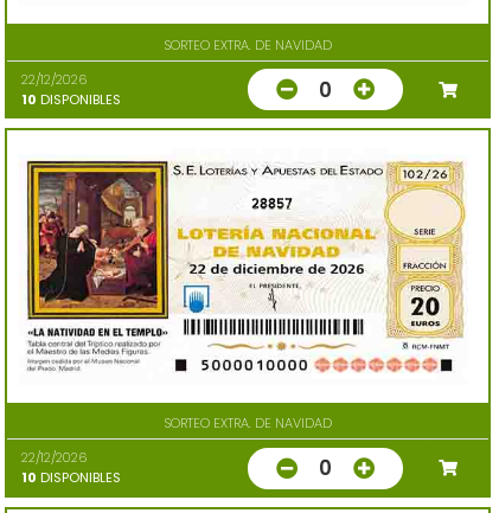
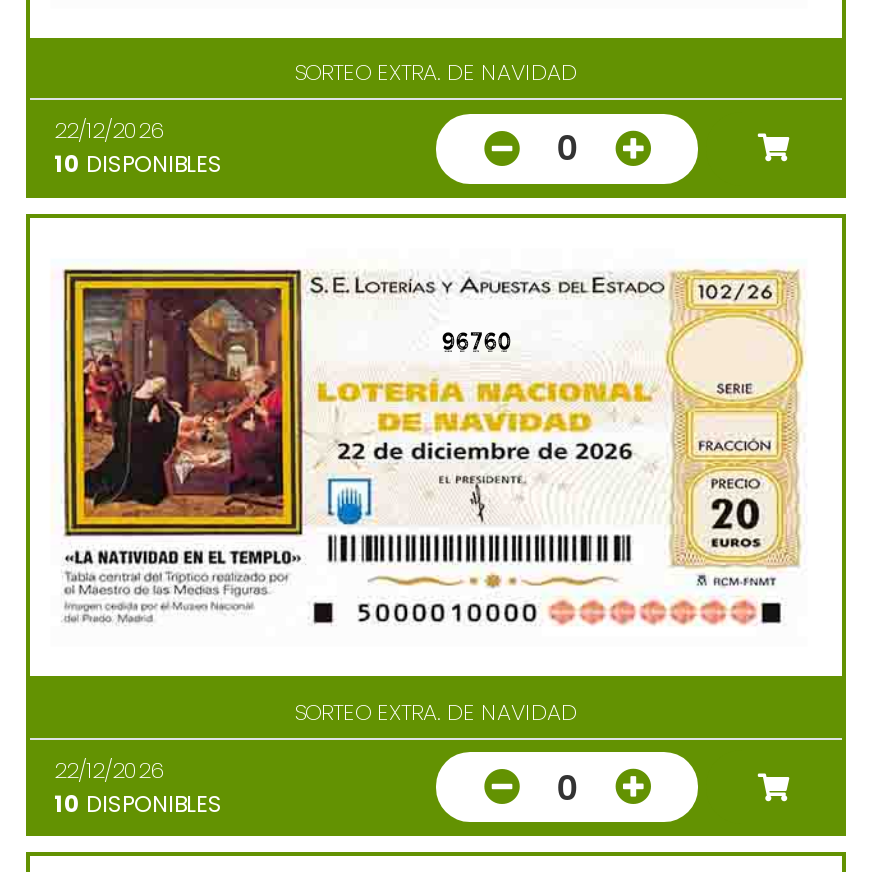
[251,194,293,213] 28857 -> [442,326,512,358] 96760

